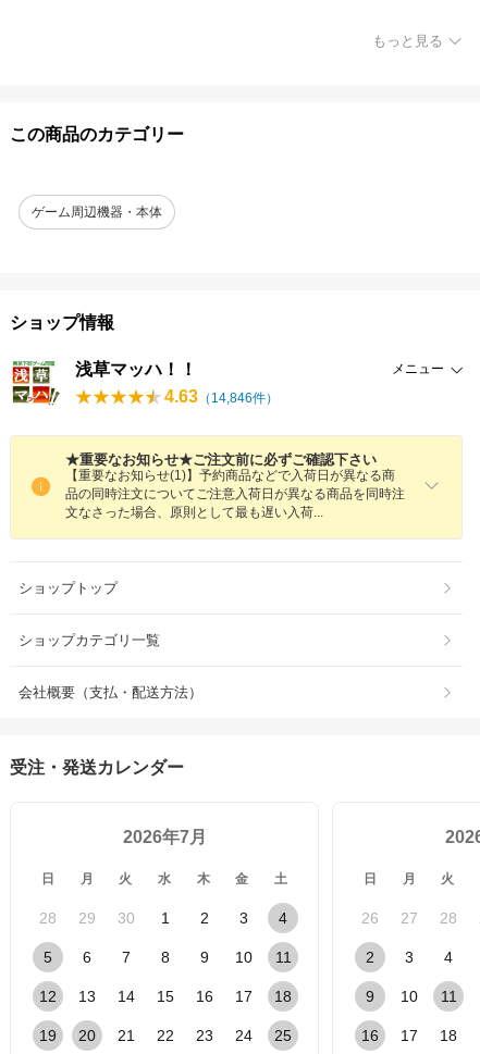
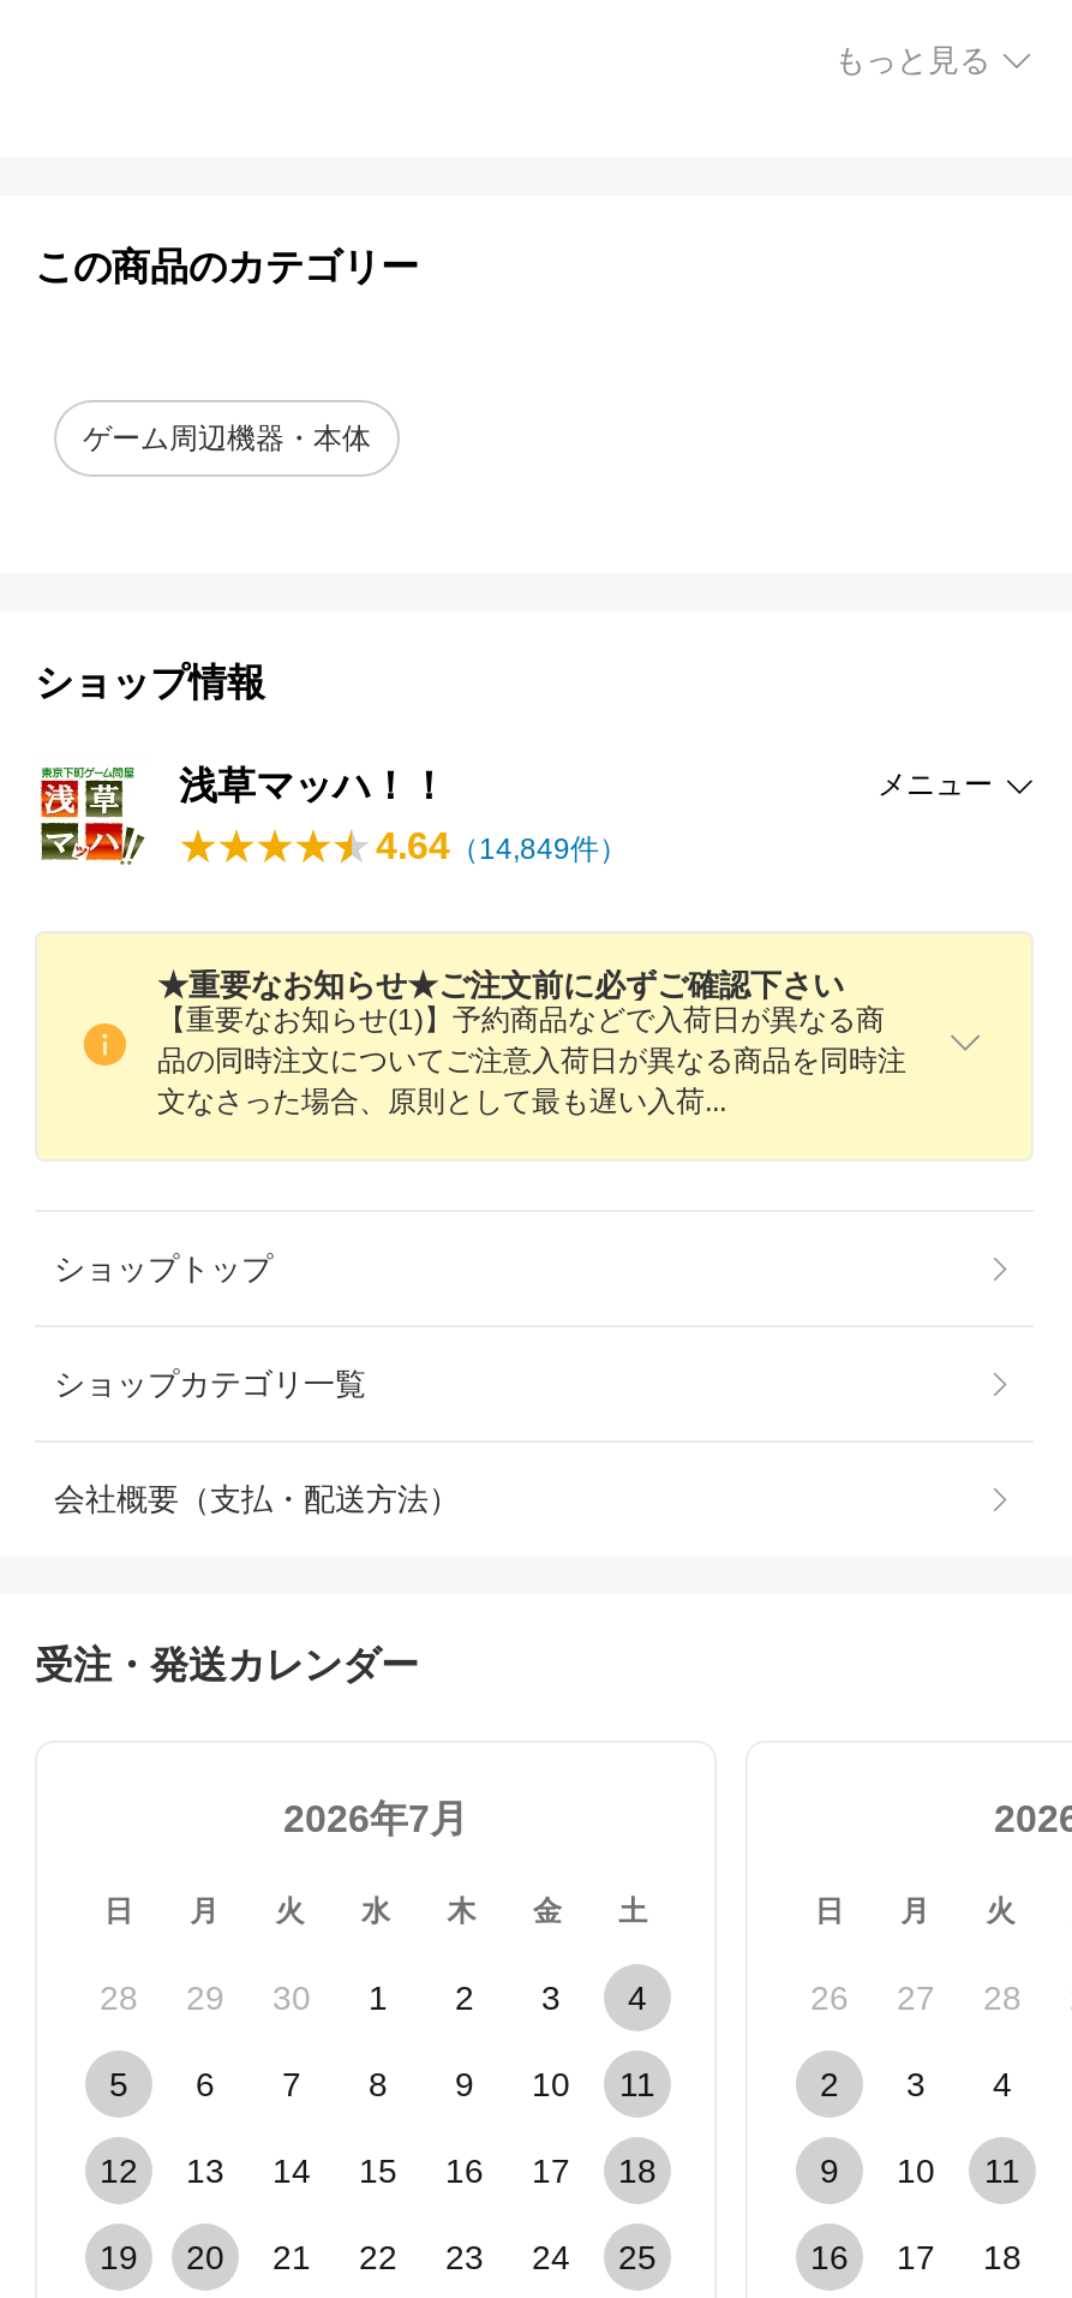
[164,387,279,406] 4.63（14,846件） -> [376,825,628,866] 4.64（14,849件）

